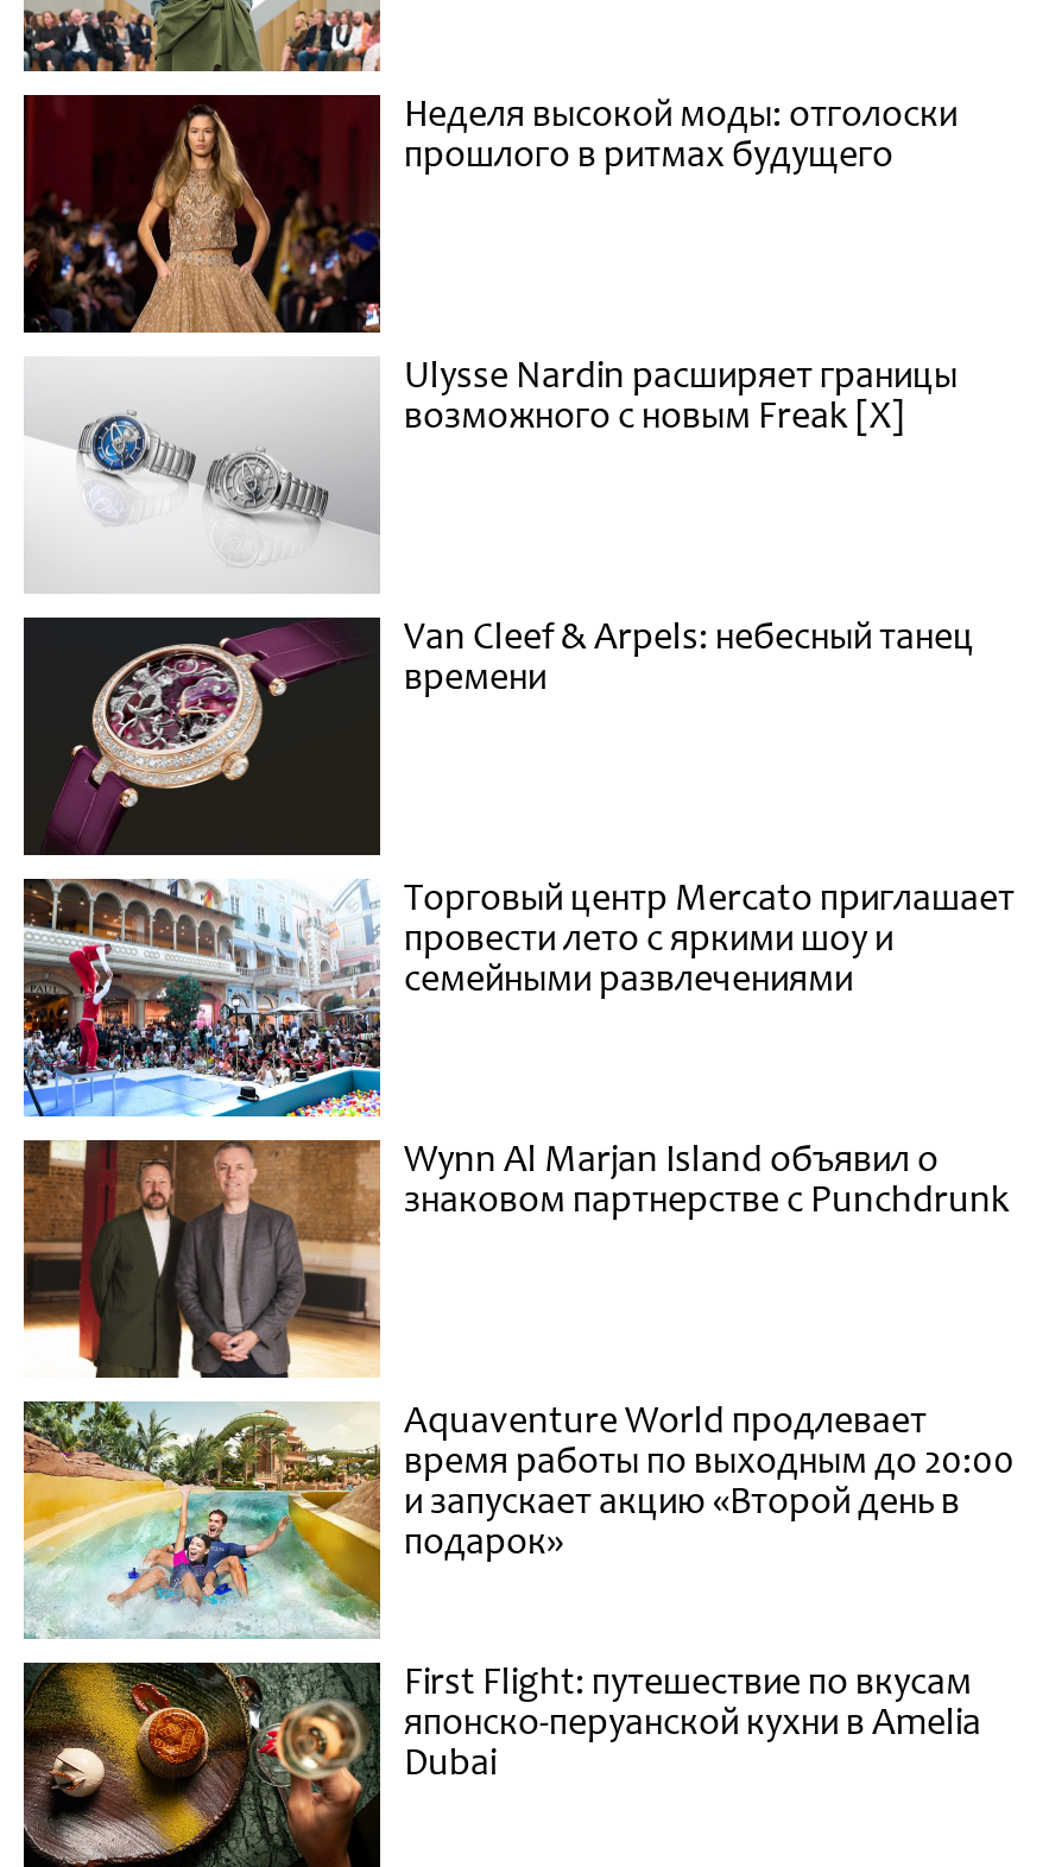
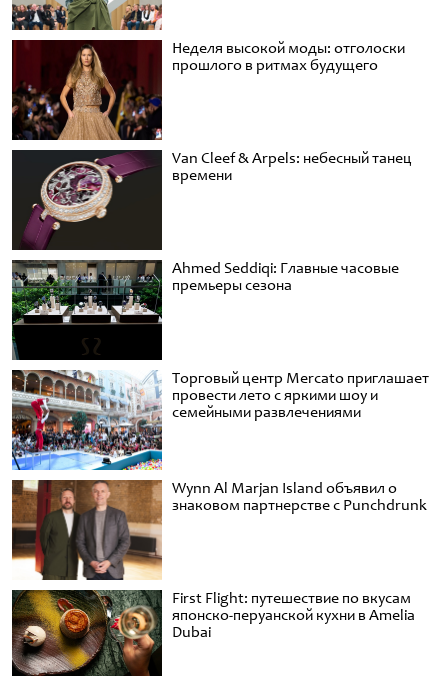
[24,351,958,594] [image] | Ulysse Nardin расширяет границы | возможного с новым Freak [X] -> none
none -> [12,258,399,360] [image] | Ahmed Seddiqi: Главные часовые | премьеры сезона
[21,1396,1015,1641] [image] | Aquaventure World продлевает | время работы по выходным до 20:00 | и запускает акцию «Второй день в | подарок» -> none

